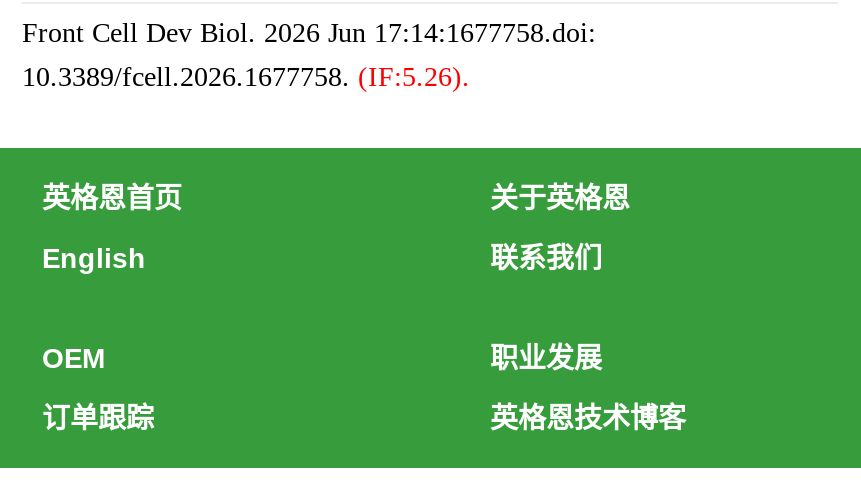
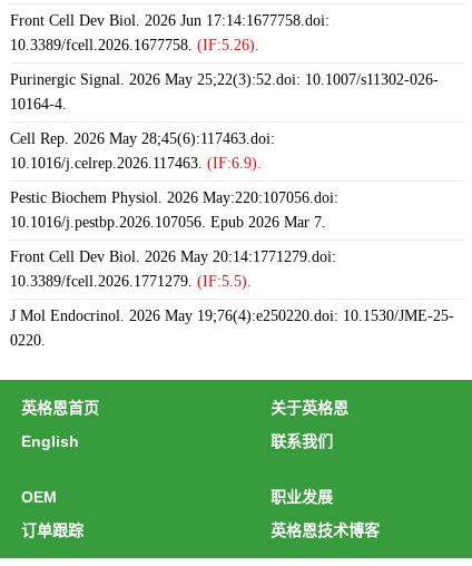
none -> [10,71,454,349] Purinergic Signal. 2026 May 25;22(3):52.doi: 10.1007/s11302-026- | 10164-4. | Cell Rep. 2026 May 28;45(6):117463.doi: | 10.1016/j.celrep.2026.117463. (IF:6.9). | Pestic Biochem Physiol. 2026 May:220:107056.doi: | 10.1016/j.pestbp.2026.107056. Epub 2026 Mar 7. | Front Cell Dev Biol. 2026 May 20:14:1771279.doi: | 10.3389/fcell.2026.1771279. (IF:5.5). | J Mol Endocrinol. 2026 May 19;76(4):e250220.doi: 10.1530/JME-25- | 0220.

